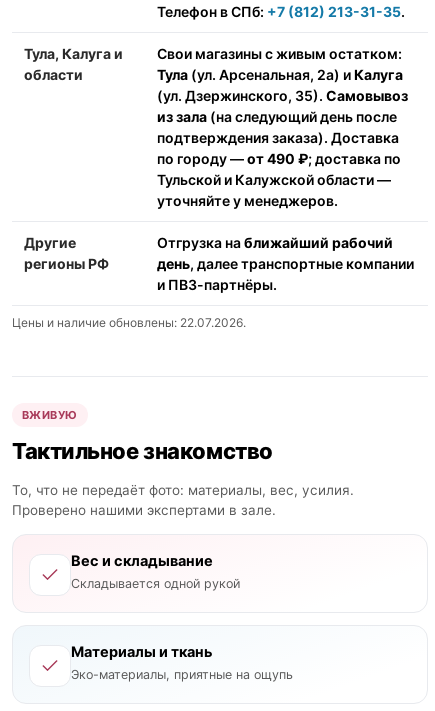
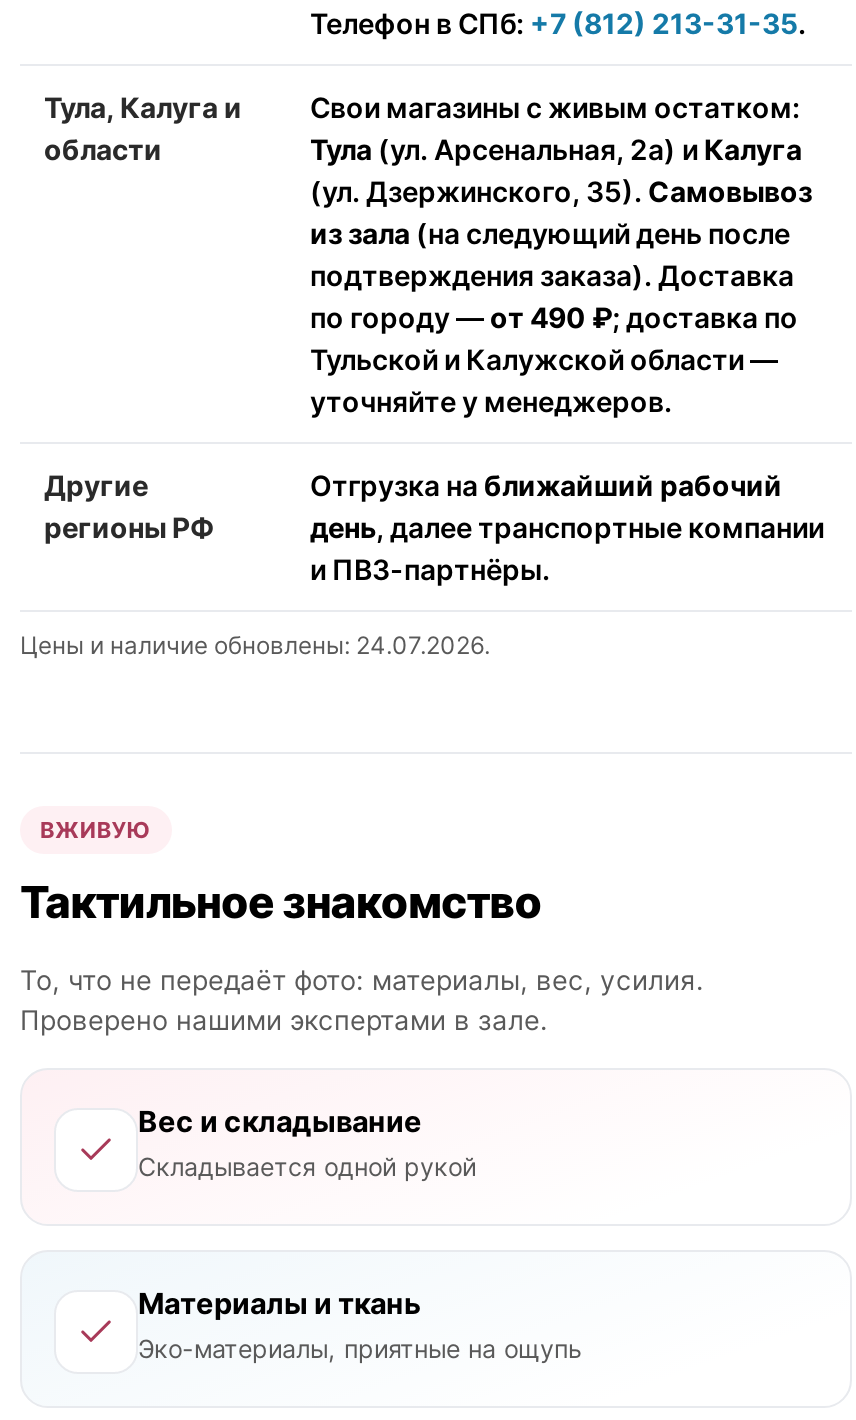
[12,315,246,330] Цены и наличие обновлены: 22.07.2026. -> [20,630,490,660] Цены и наличие обновлены: 24.07.2026.

